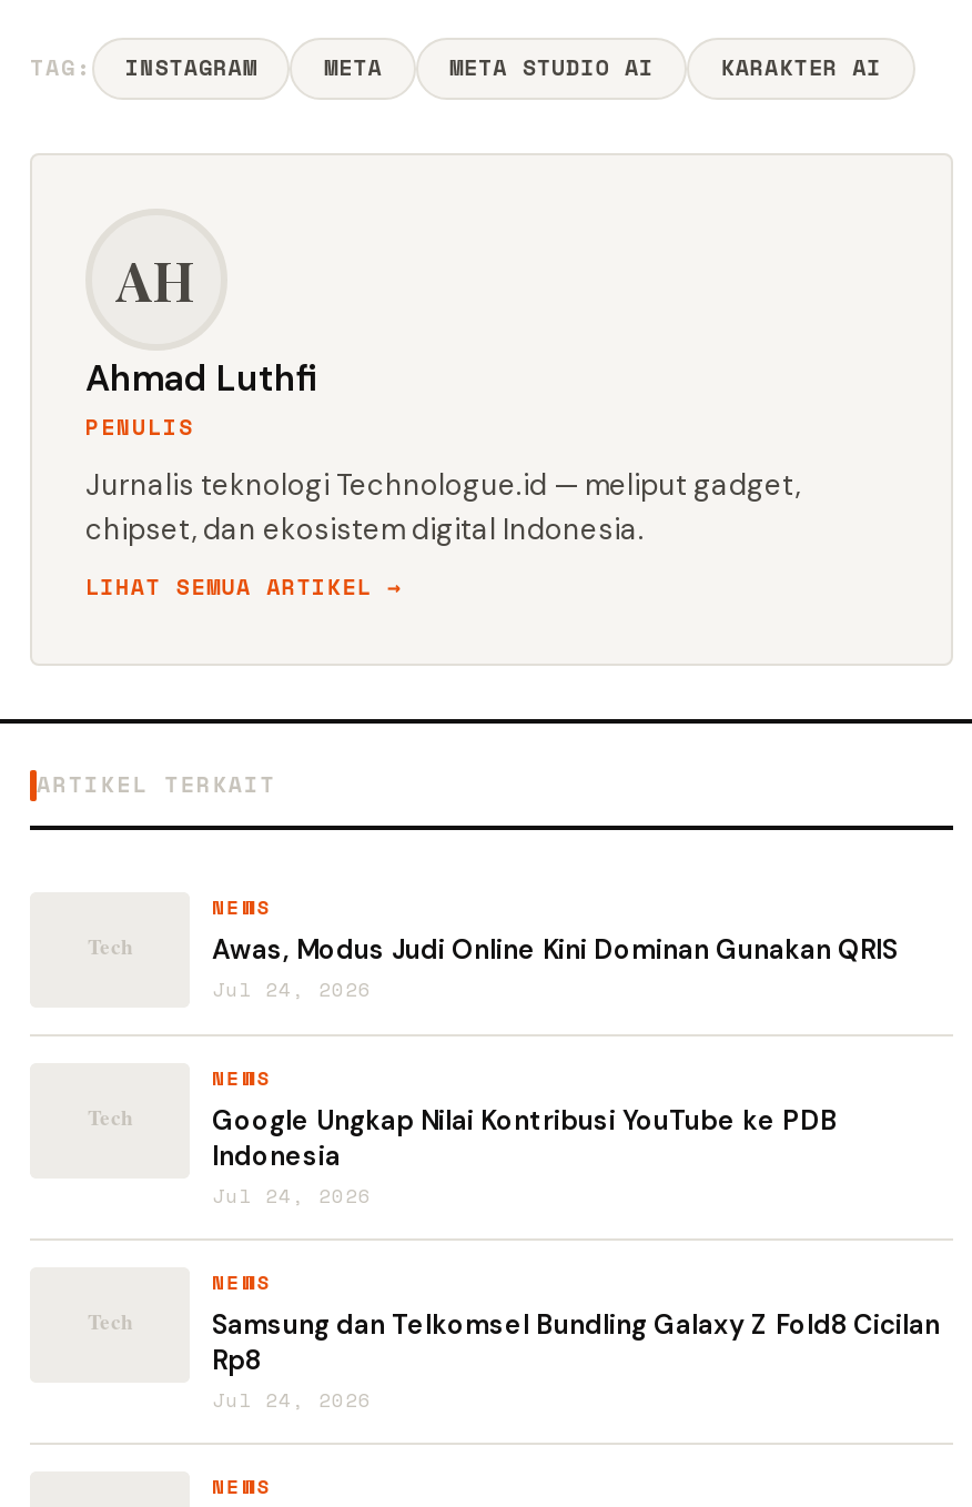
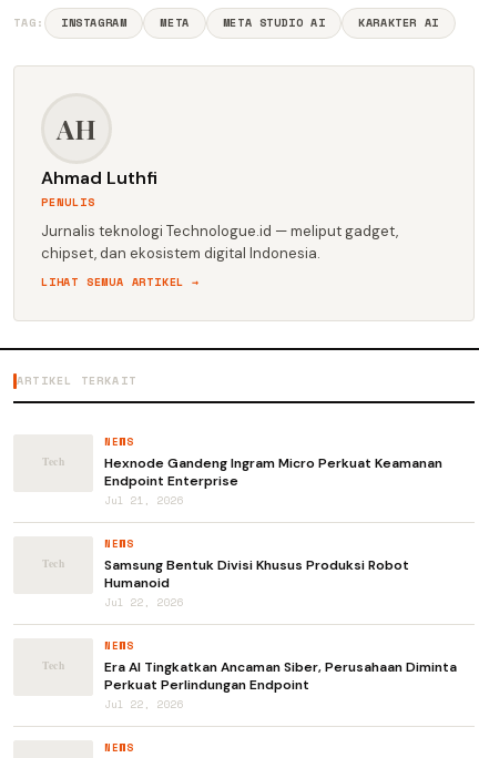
[212,932,898,1003] Awas, Modus Judi Online Kini Dominan Gunakan QRIS | Jul 24, 2026 -> [104,454,442,508] Hexnode Gandeng Ingram Micro Perkuat Keamanan | Endpoint Enterprise | Jul 21, 2026
[212,1103,838,1210] Google Ungkap Nilai Kontribusi YouTube ke PDB | Indonesia | Jul 24, 2026 -> [104,556,409,610] Samsung Bentuk Divisi Khusus Produksi Robot | Humanoid | Jul 22, 2026
[212,1307,940,1414] Samsung dan Telkomsel Bundling Galaxy Z Fold8 Cicilan | Rp8 | Jul 24, 2026 -> [104,658,457,711] Era AI Tingkatkan Ancaman Siber, Perusahaan Diminta | Perkuat Perlindungan Endpoint | Jul 22, 2026

